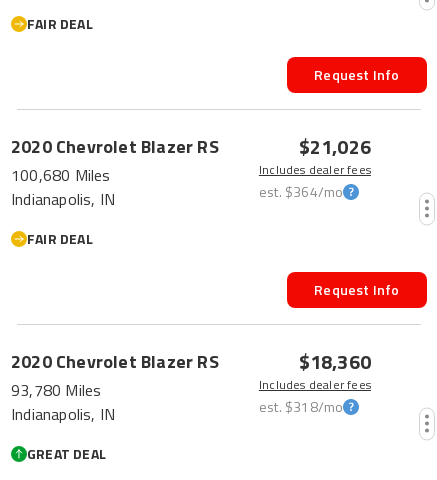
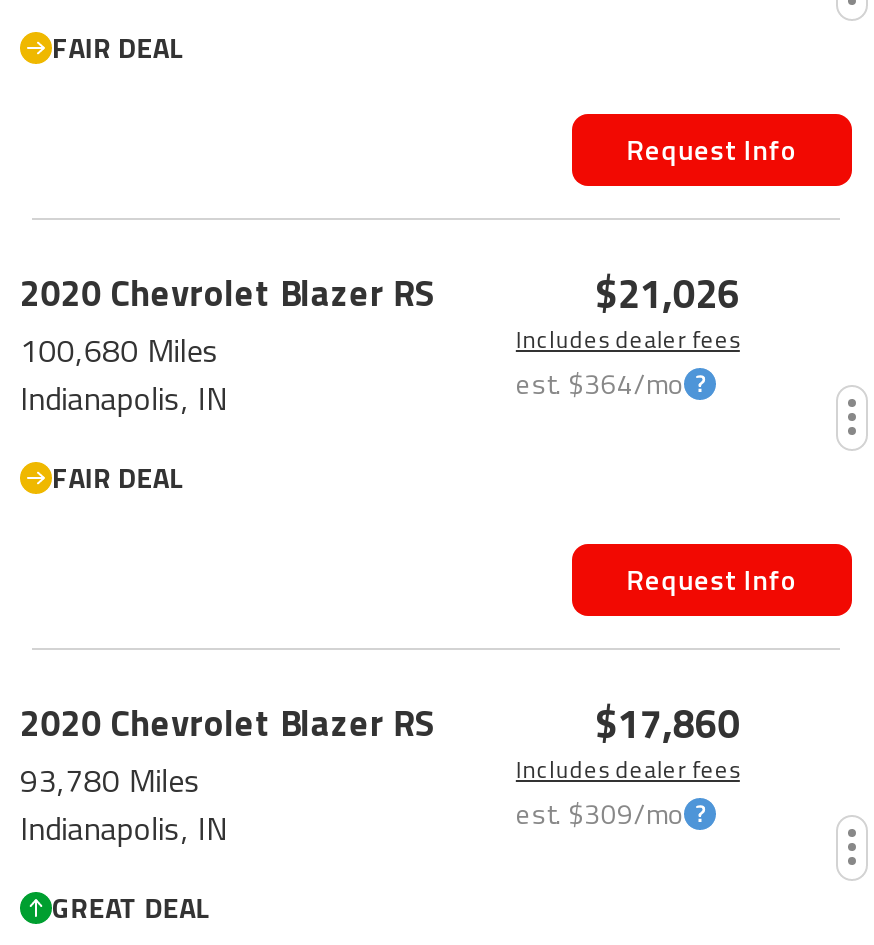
[298,346,371,377] $18,360 -> [595,692,740,754] $17,860
[259,395,343,416] est. $318/mo -> [516,791,685,833] est. $309/mo

